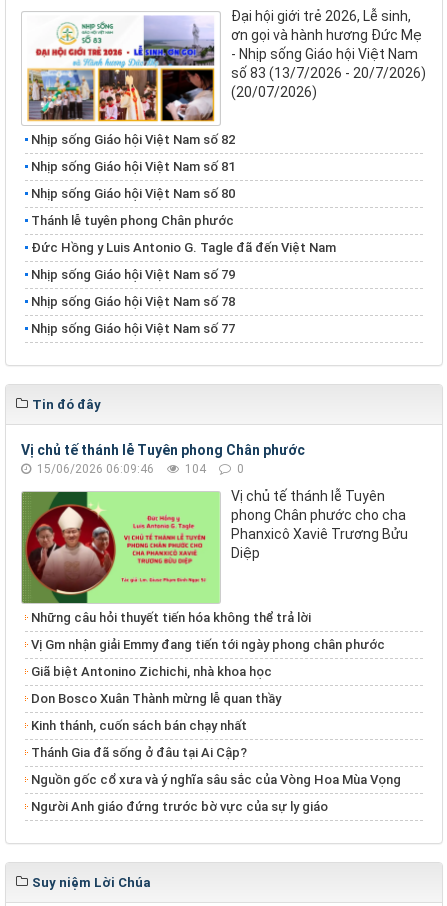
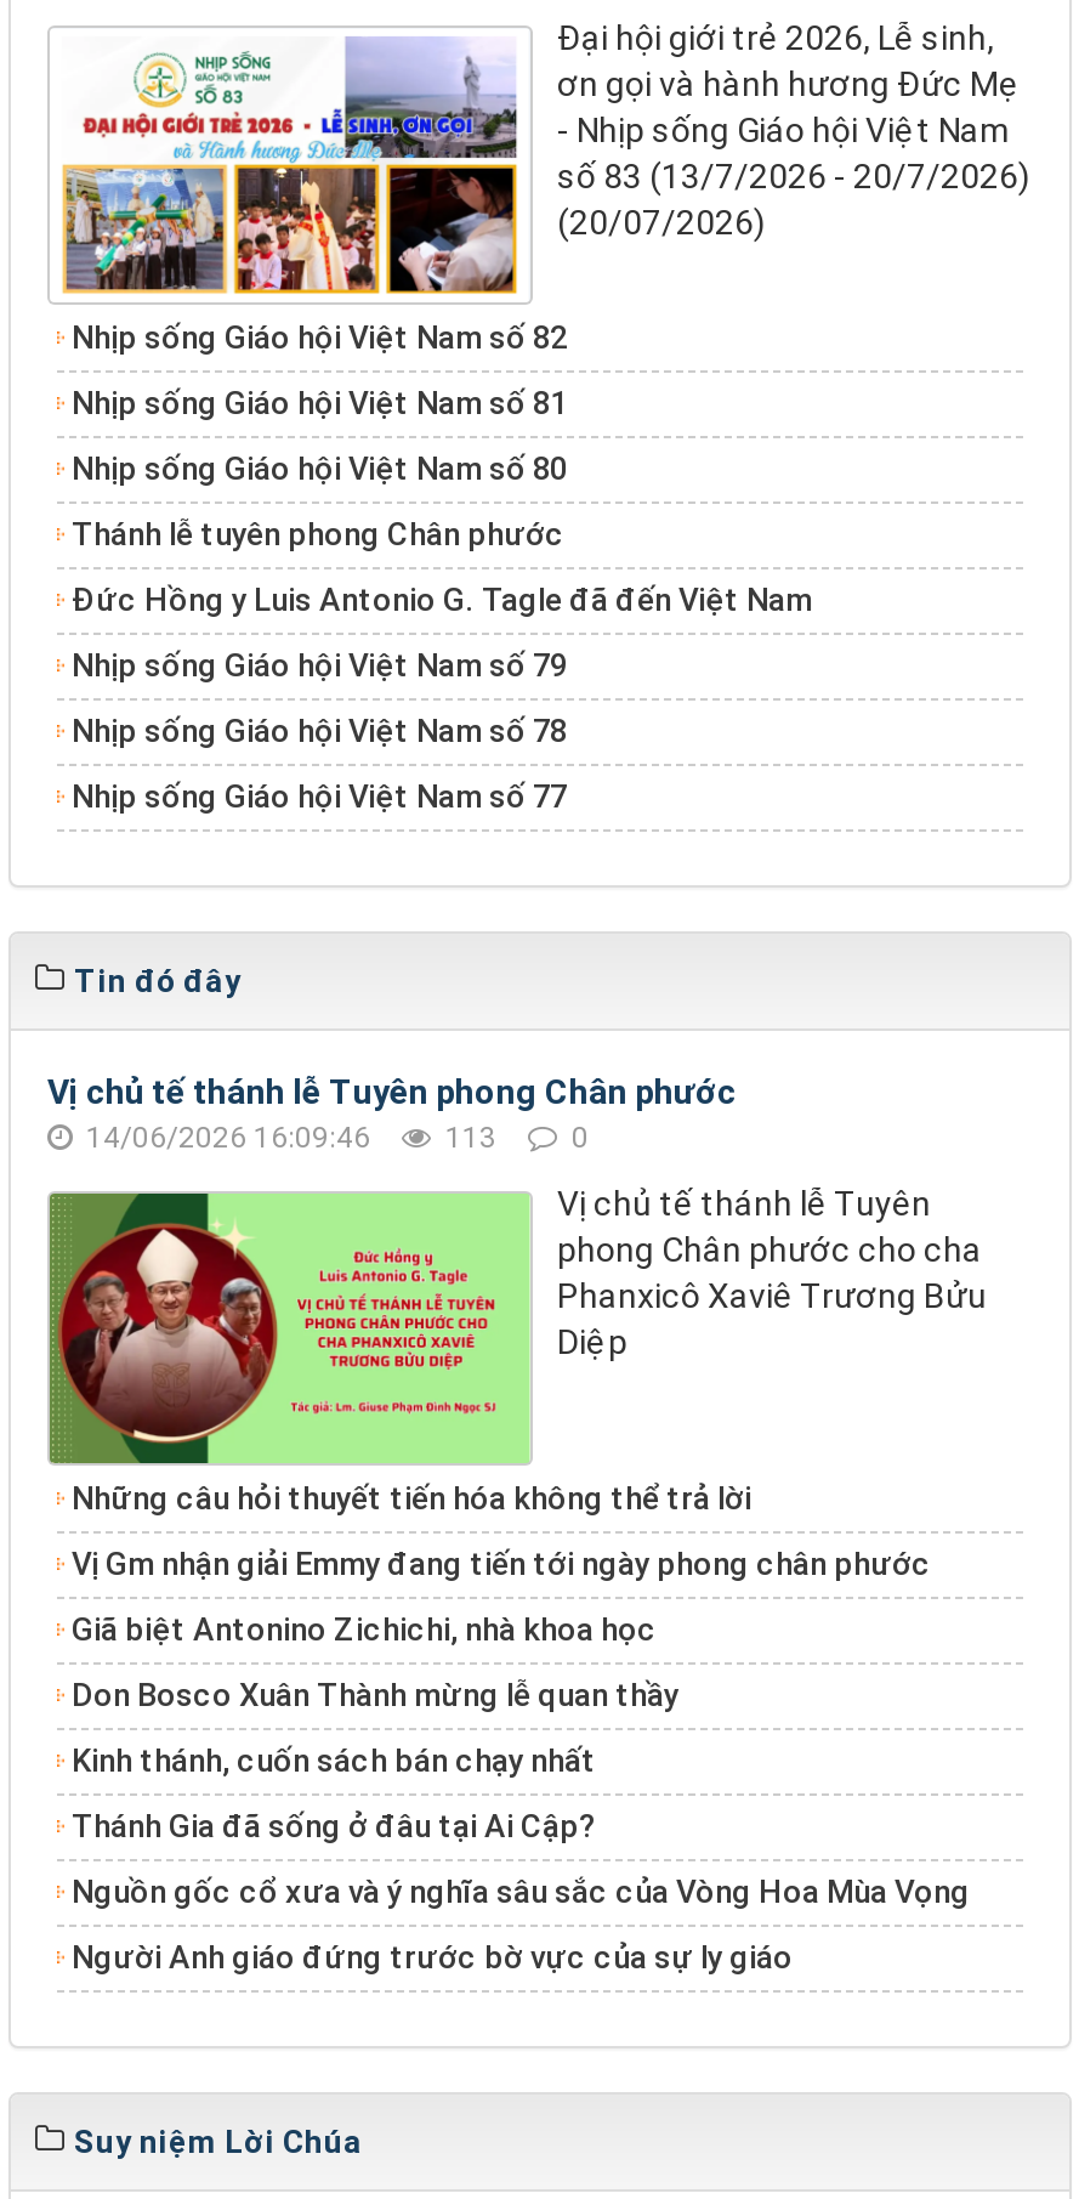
[34,462,154,476] 15/06/2026 06:09:46 -> [79,1121,370,1155] 14/06/2026 16:09:46
[182,462,206,476] 104 -> [438,1121,496,1155] 113

